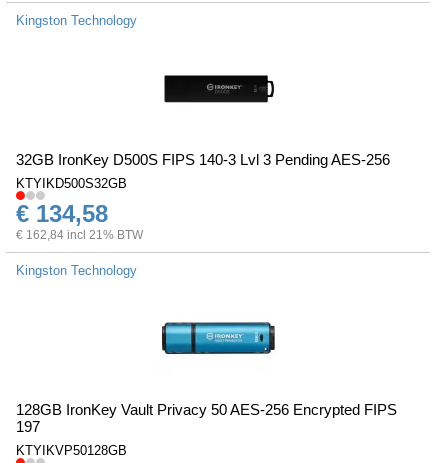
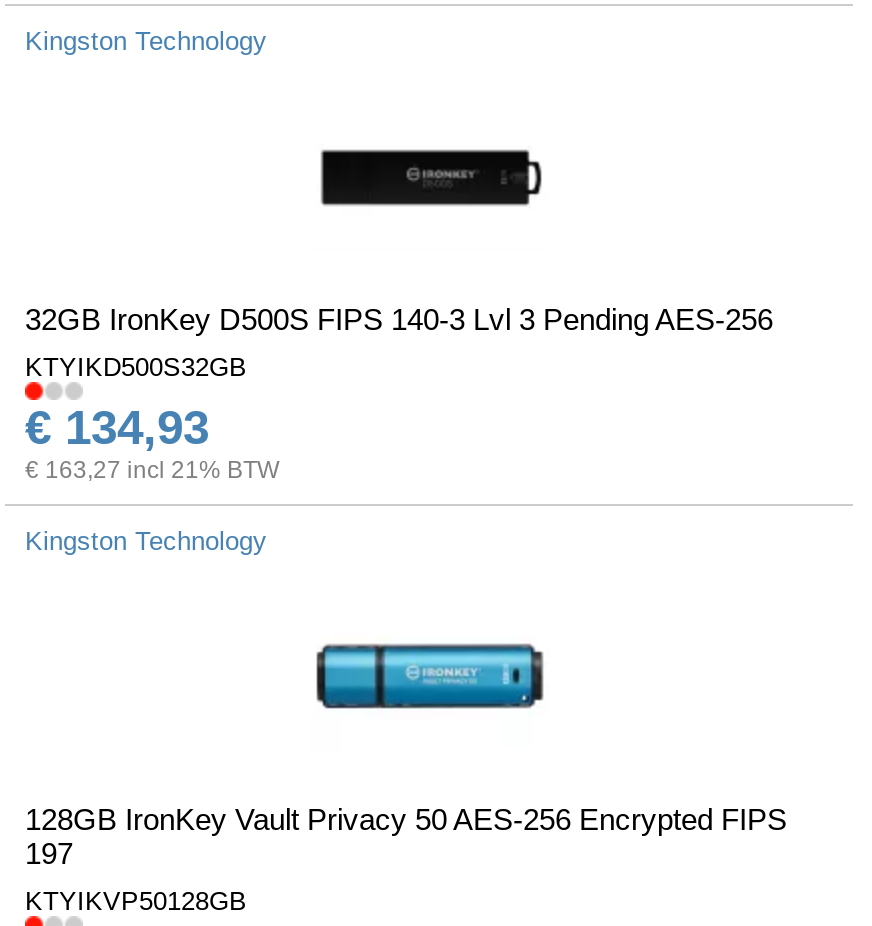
[16,200,108,227] € 134,58 -> [25,400,209,454] € 134,93
[16,228,143,242] € 162,84 incl 21% BTW -> [25,456,279,484] € 163,27 incl 21% BTW

